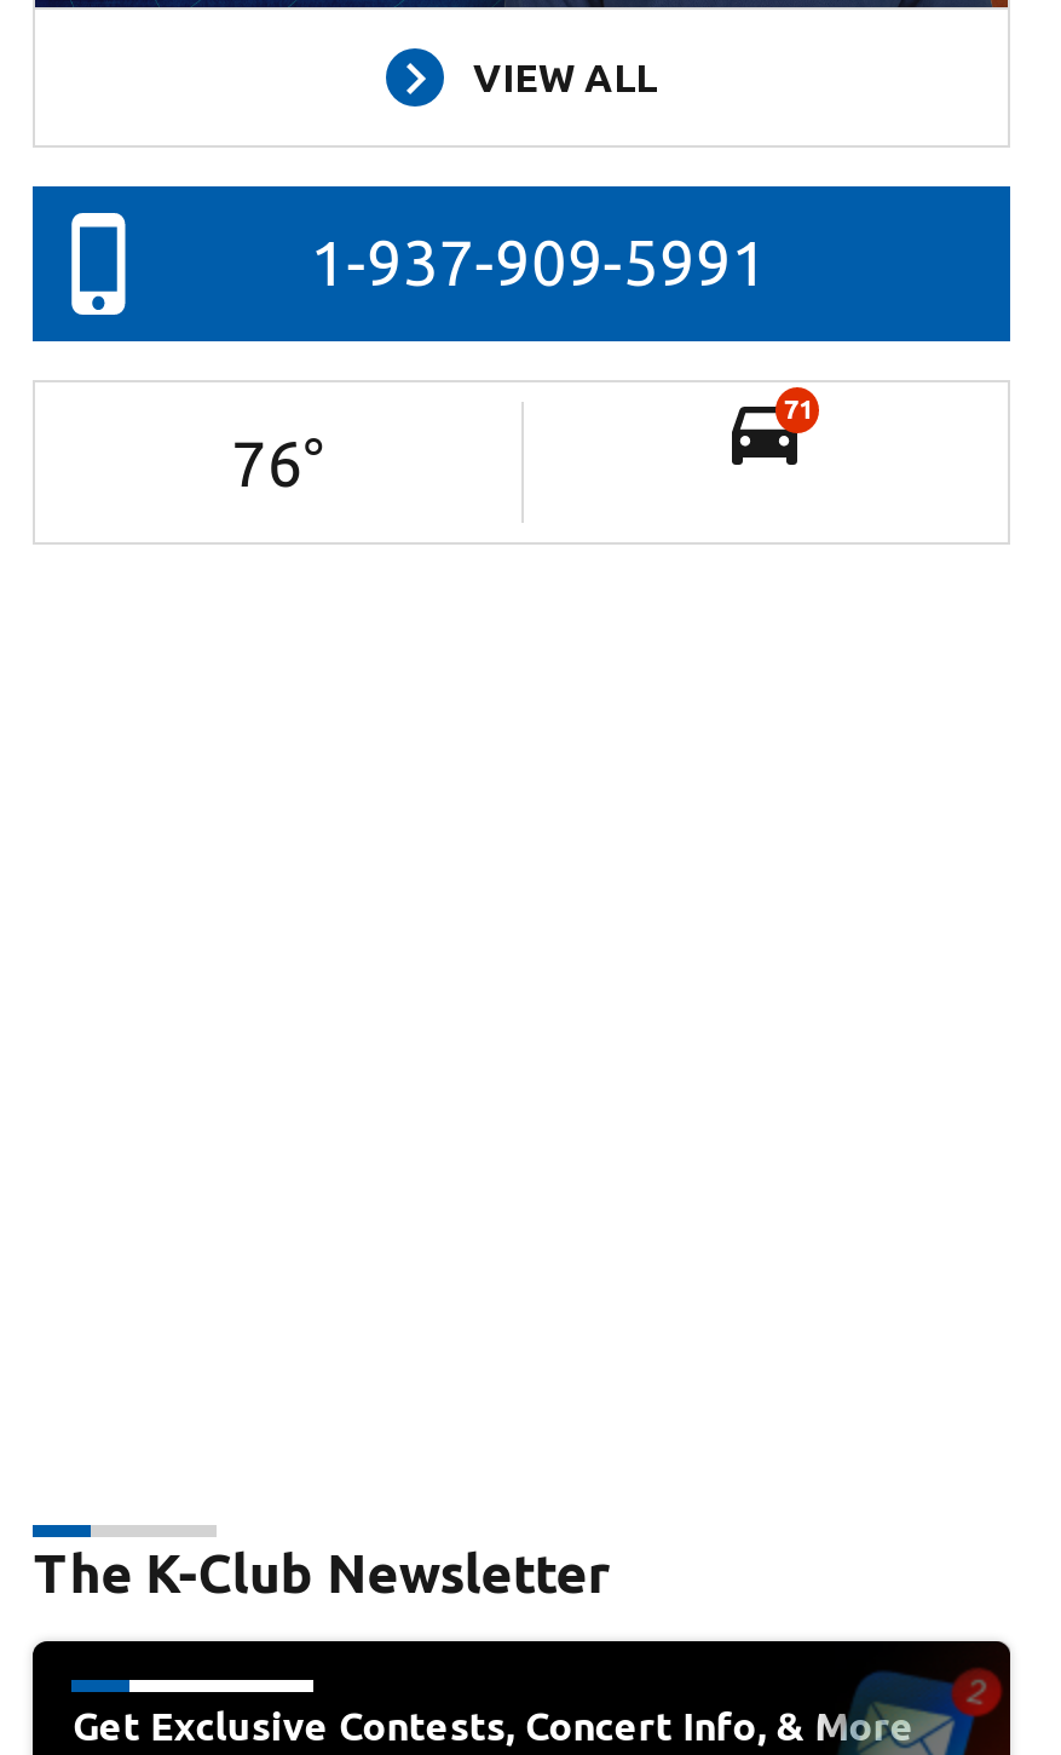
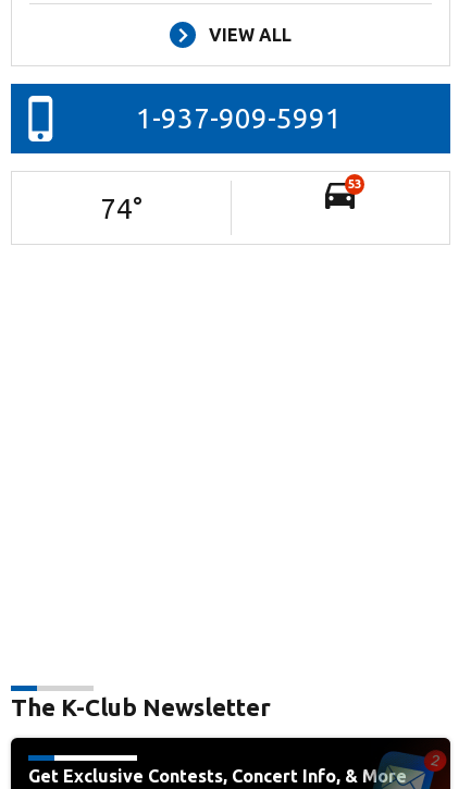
[784,395,813,424] 71 -> [349,178,362,191] 53
[231,428,326,498] 76° -> [100,192,143,224] 74°

